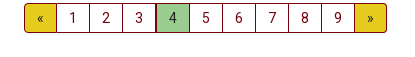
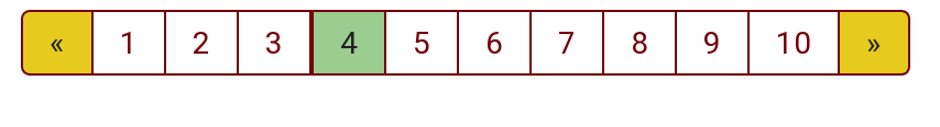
none -> [776,25,811,60] 10

